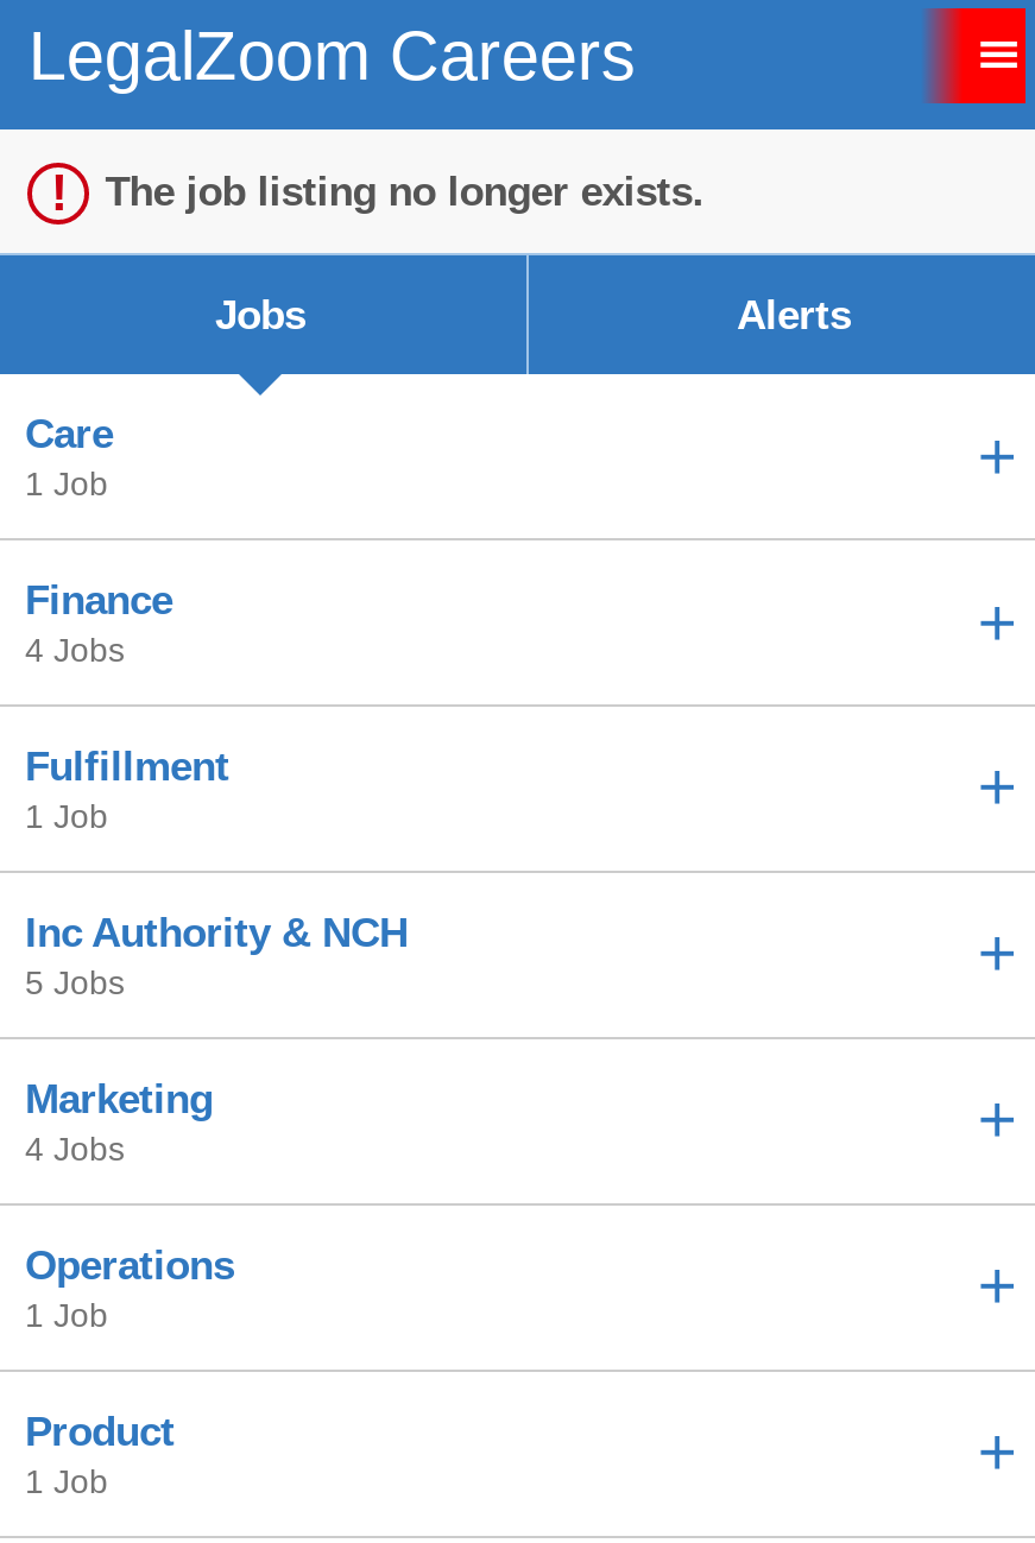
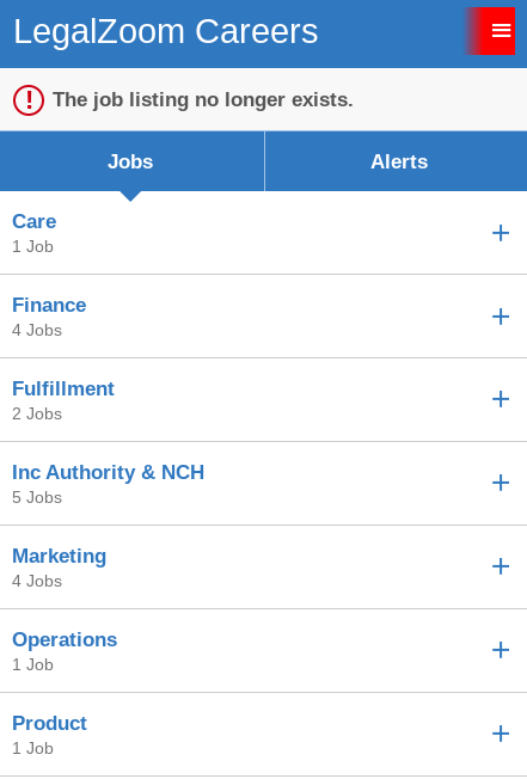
[25,797,108,835] 1 Job -> [12,404,62,423] 2 Jobs

